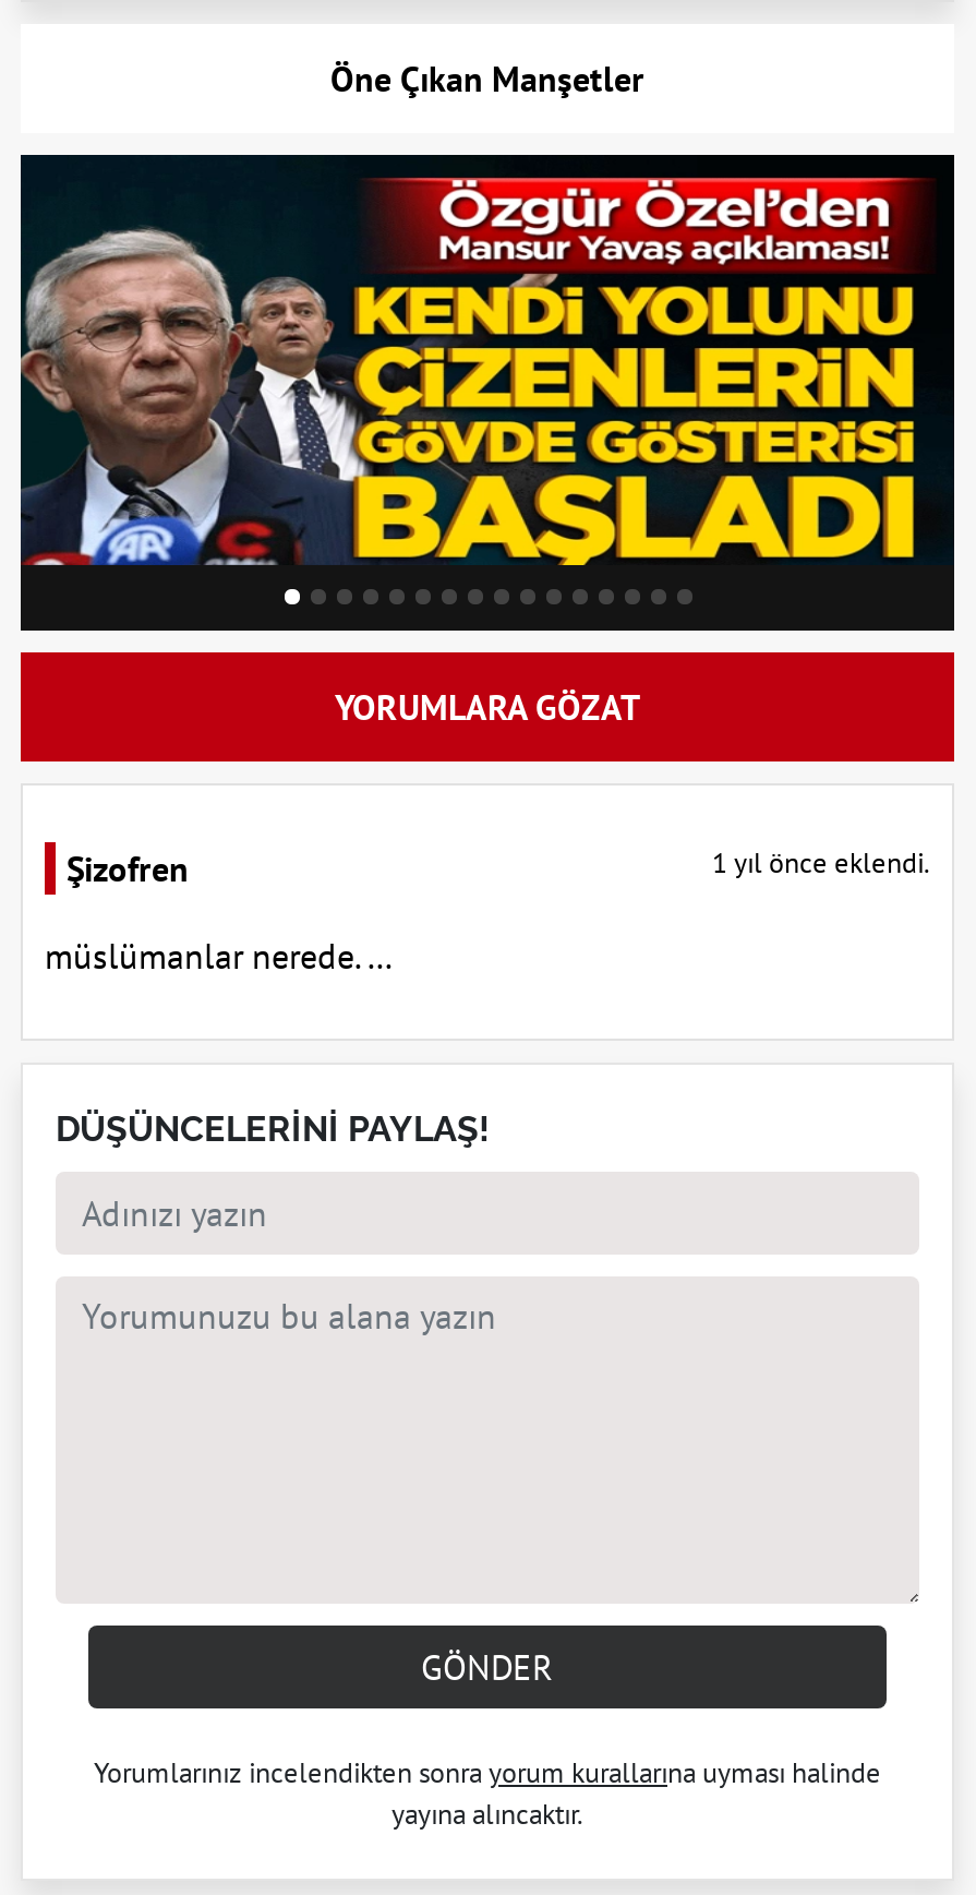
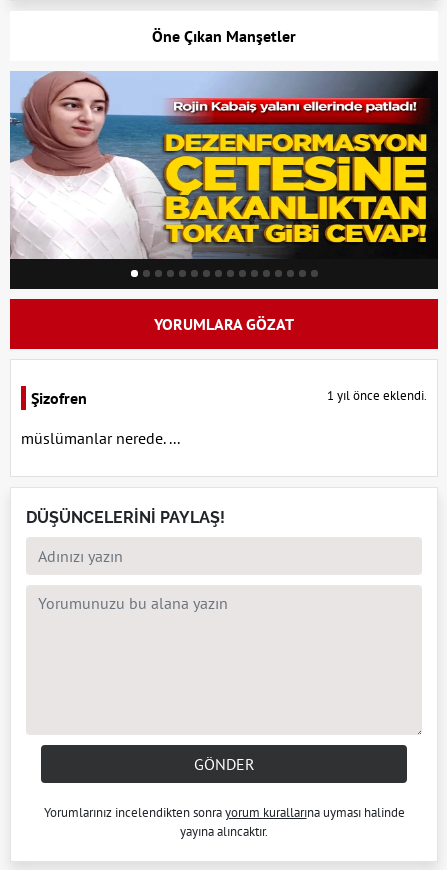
[19,153,930,567] [image] -> [9,70,428,260] [image]

